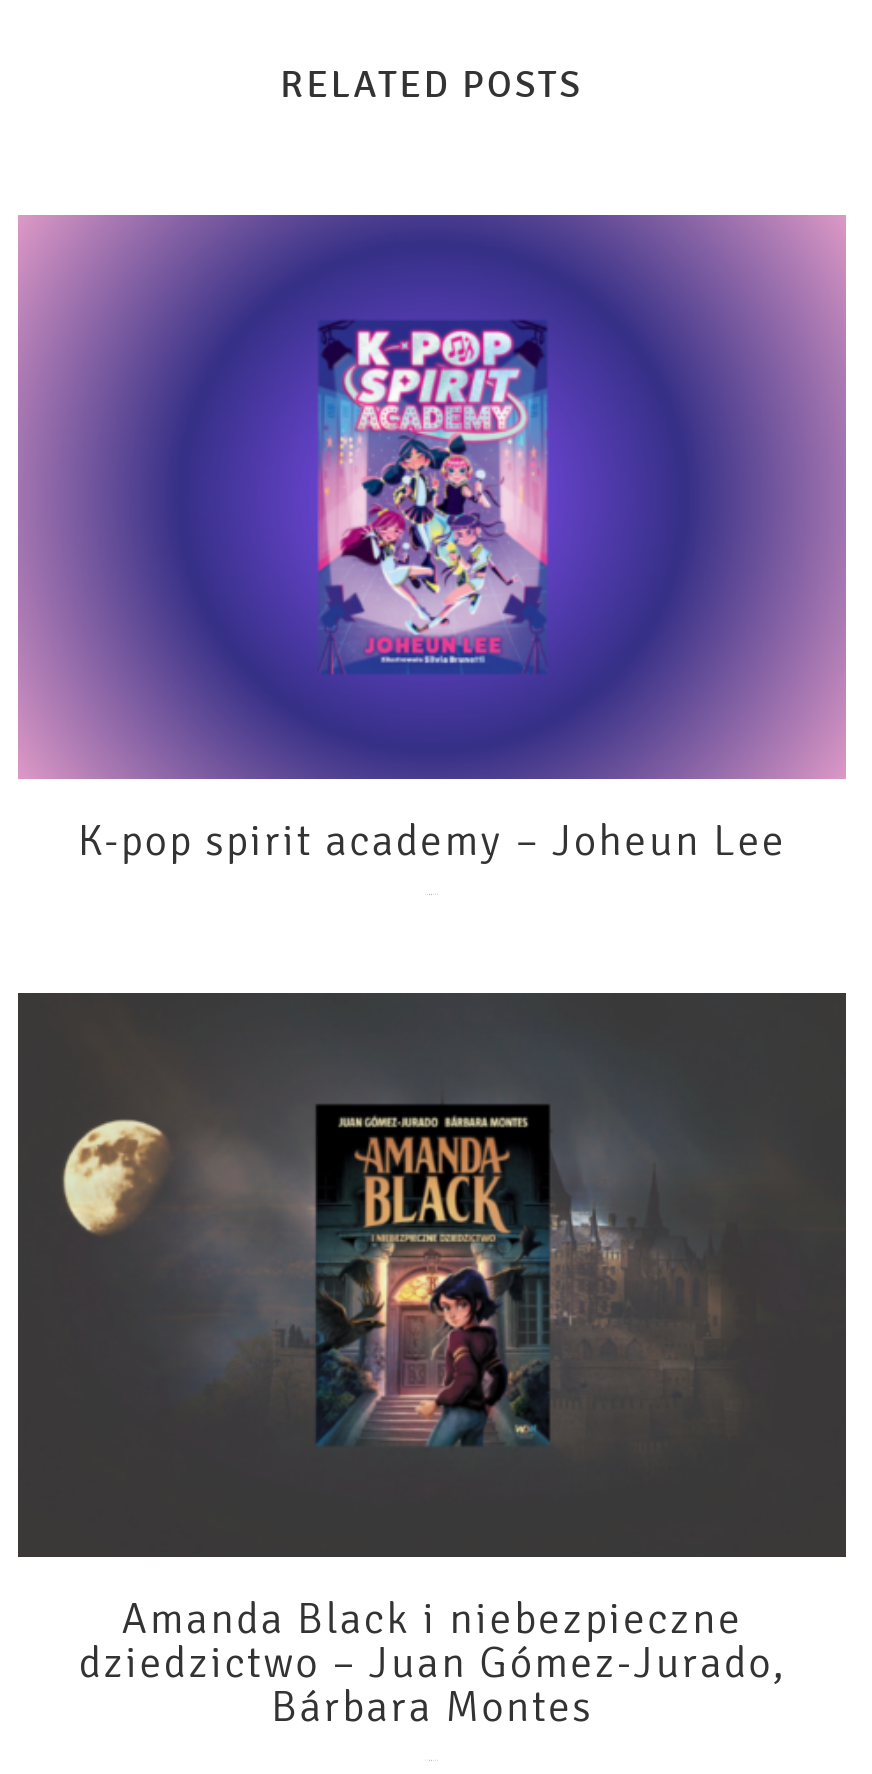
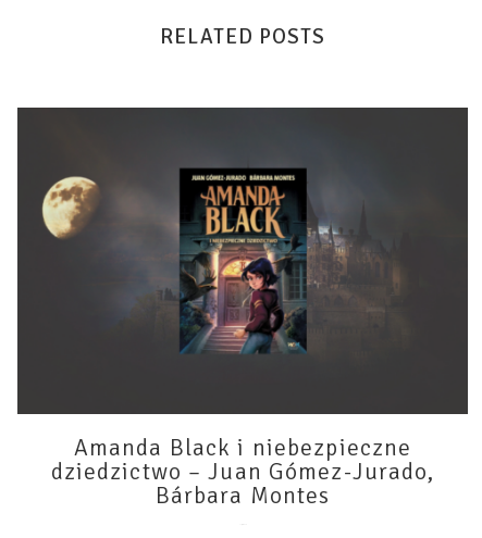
[16,214,848,867] [image] | K-pop spirit academy – Joheun Lee -> none

